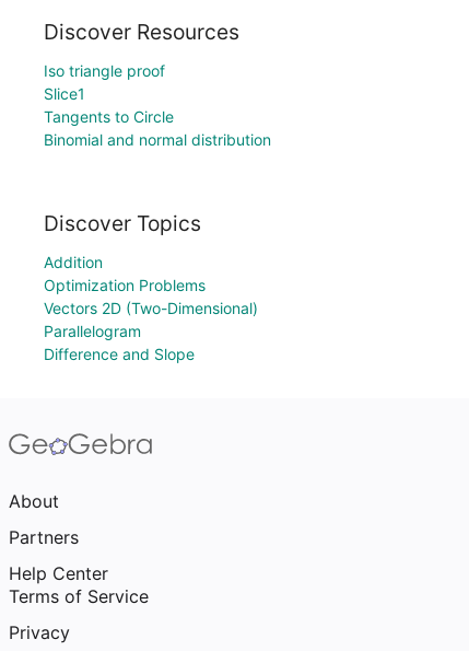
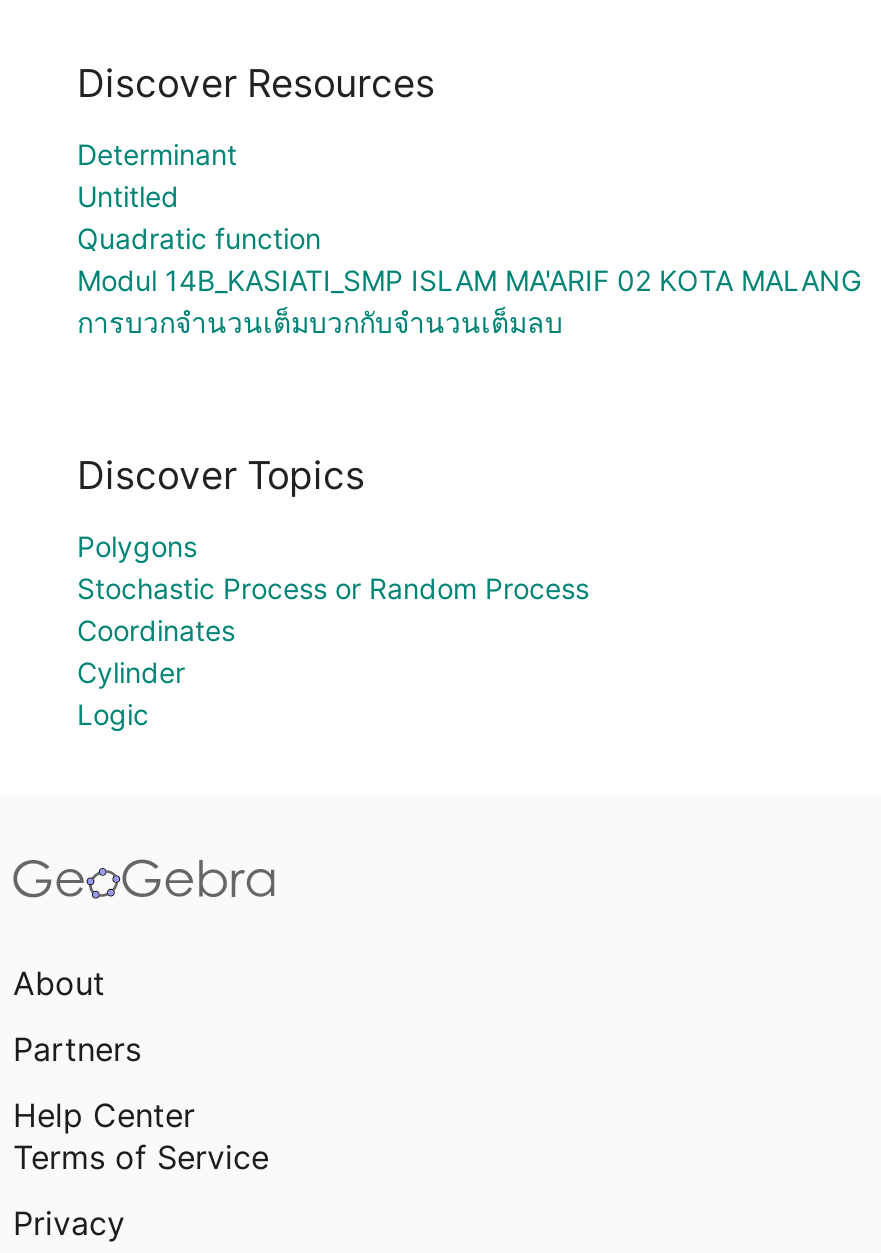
[44,62,271,149] Iso triangle proof | Slice1 | Tangents to Circle | Binomial and normal distribution -> [77,138,861,340] Determinant | Untitled | Quadratic function | Modul 14B_KASIATI_SMP ISLAM MA'ARIF 02 KOTA MALANG | การบวกจำนวนเต็มบวกกับจำนวนเต็มลบ
[44,253,258,363] Addition | Optimization Problems | Vectors 2D (Two-Dimensional) | Parallelogram | Difference and Slope -> [77,529,589,731] Polygons | Stochastic Process or Random Process | Coordinates | Cylinder | Logic

